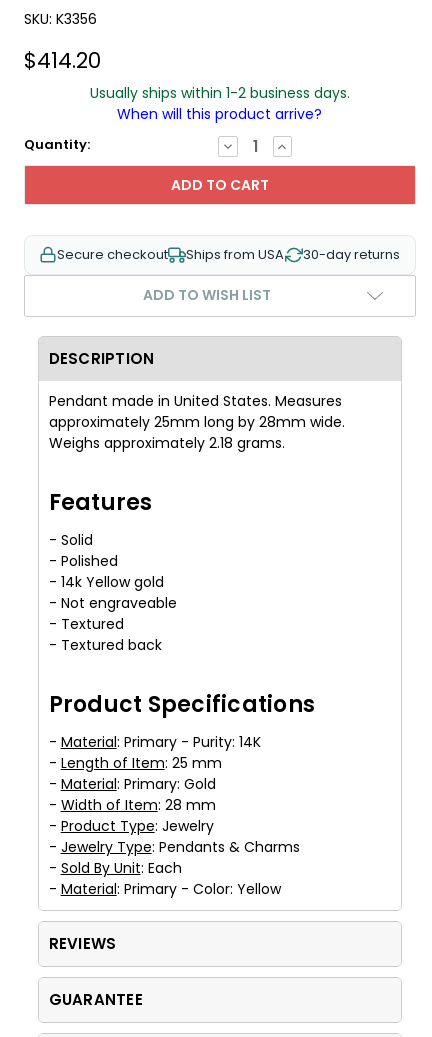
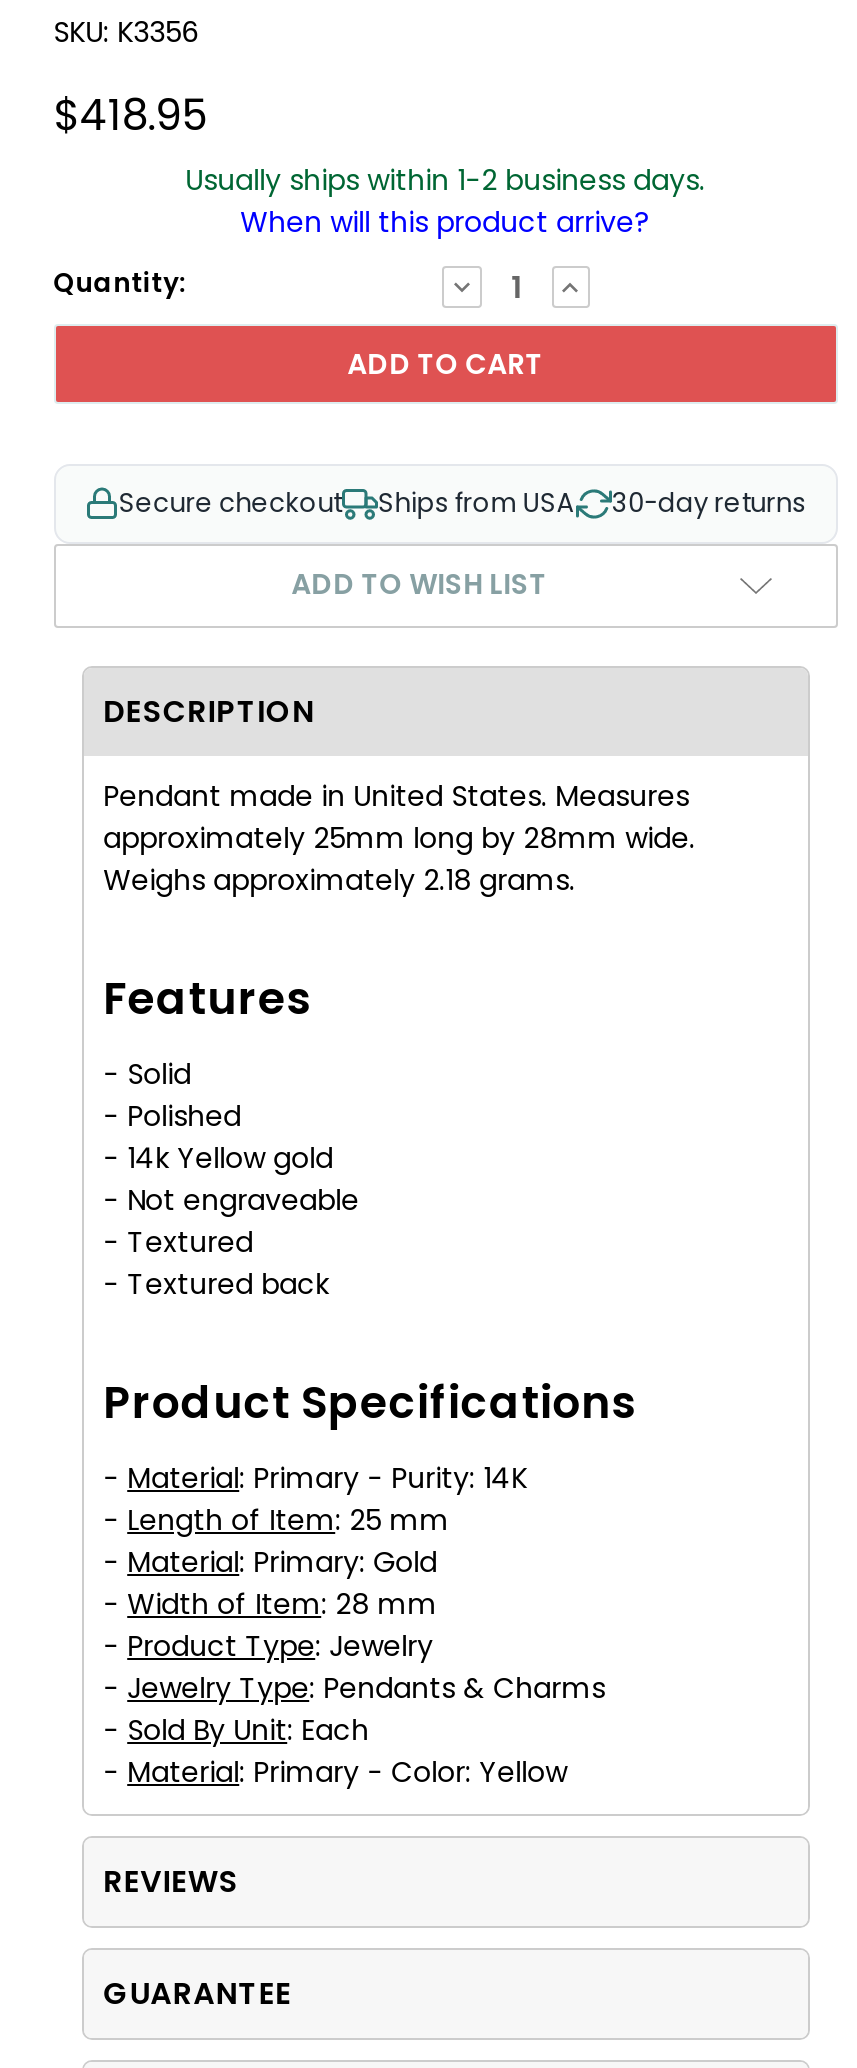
[24,46,101,75] $414.20 -> [53,86,207,144] $418.95

